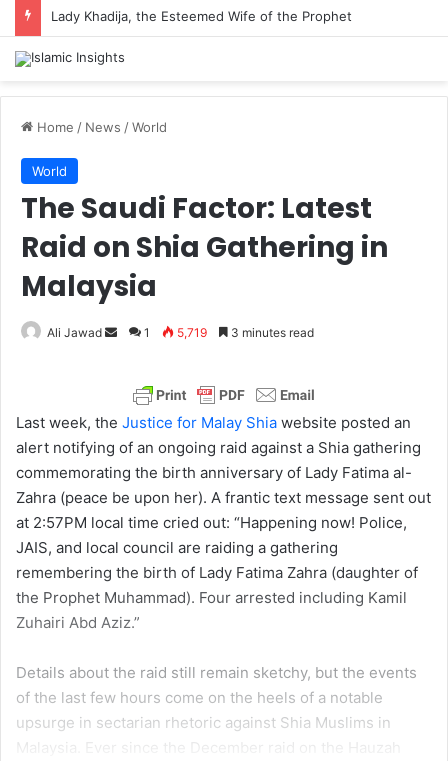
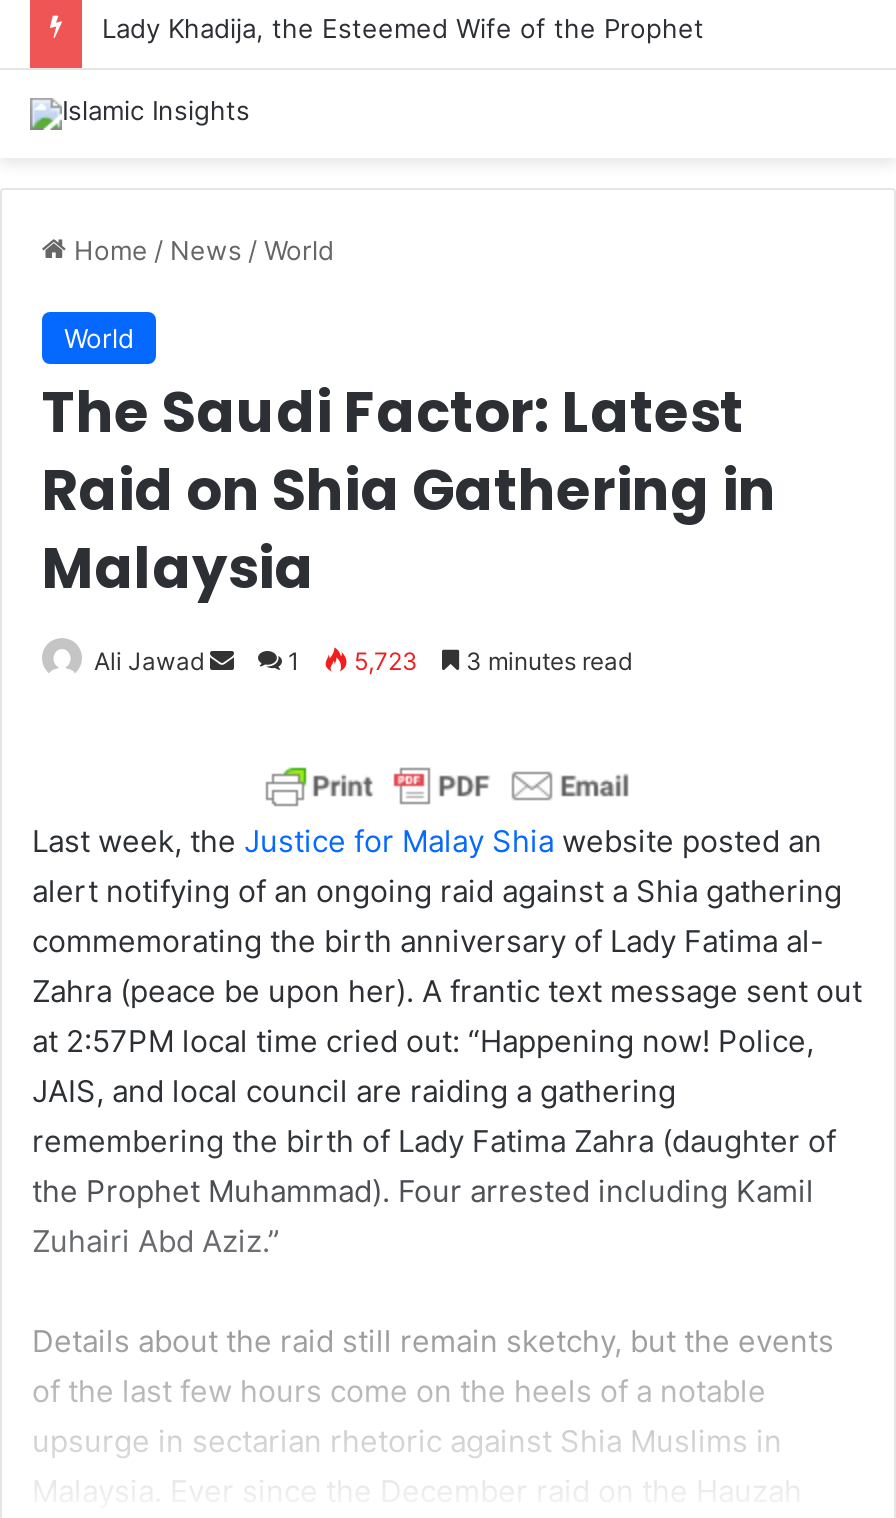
[174,325,207,340] 5,719 -> [348,646,418,676] 5,723

